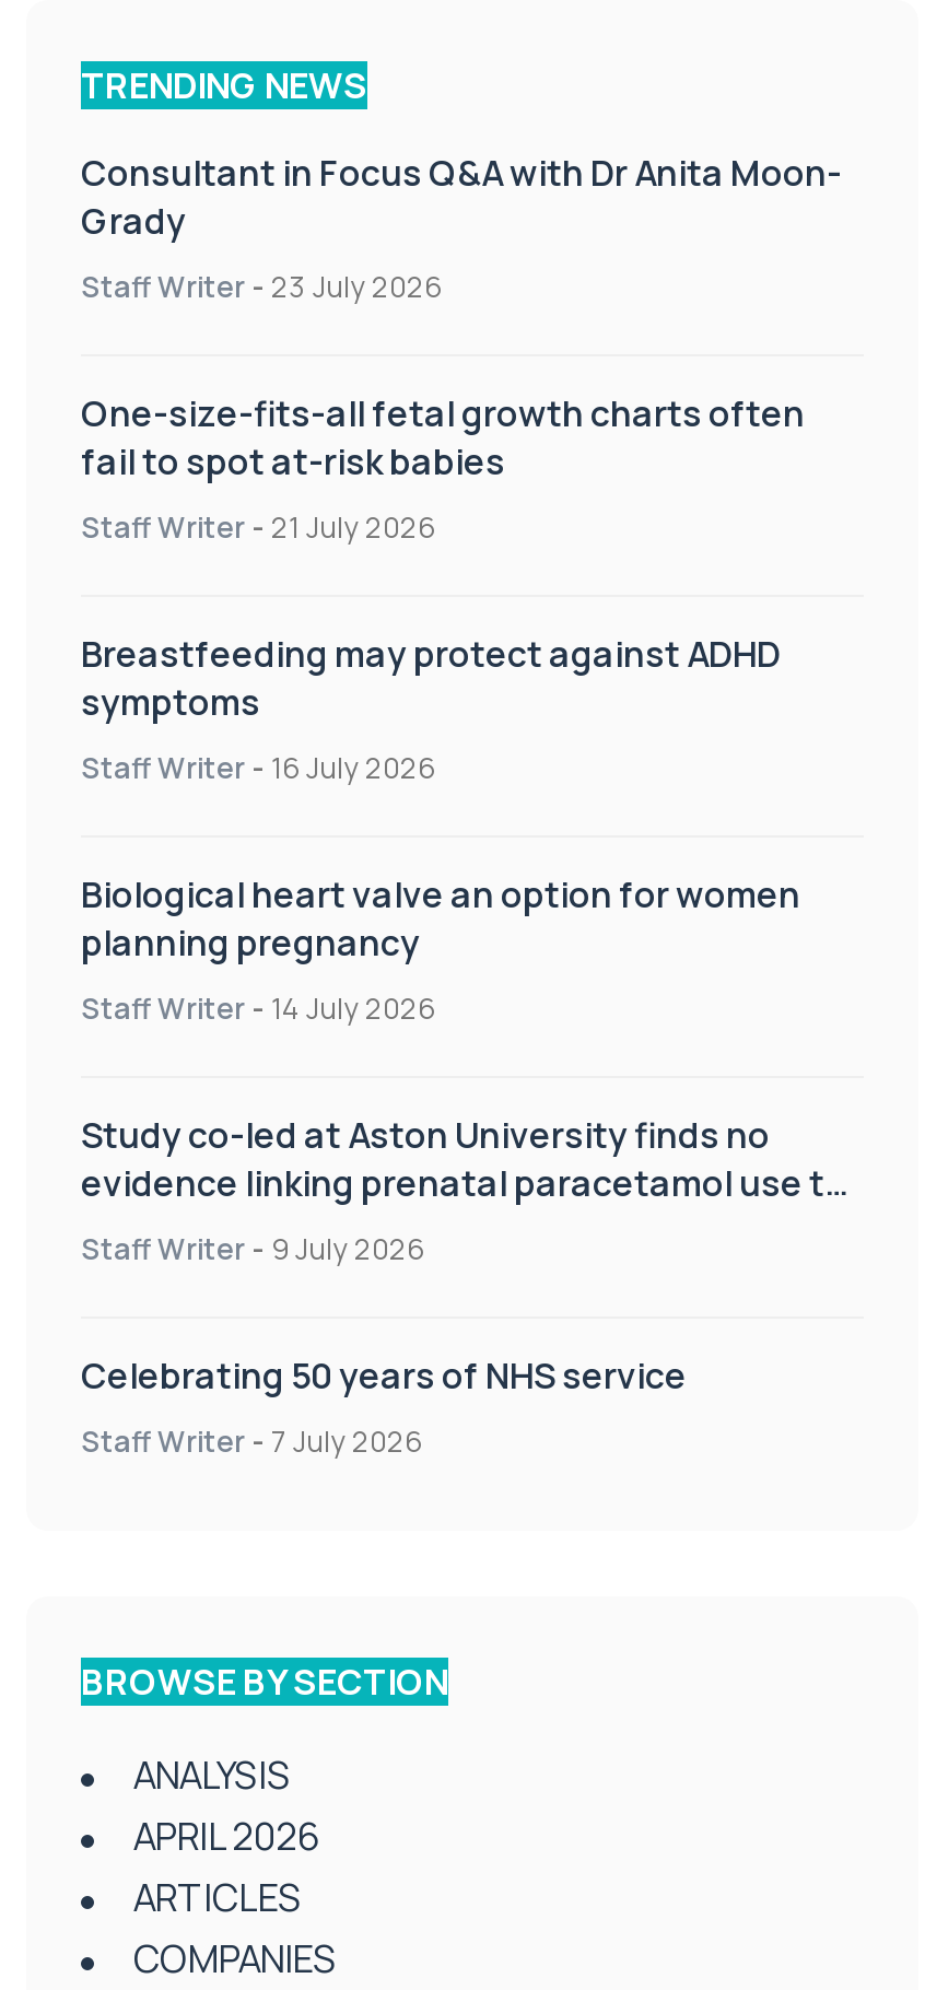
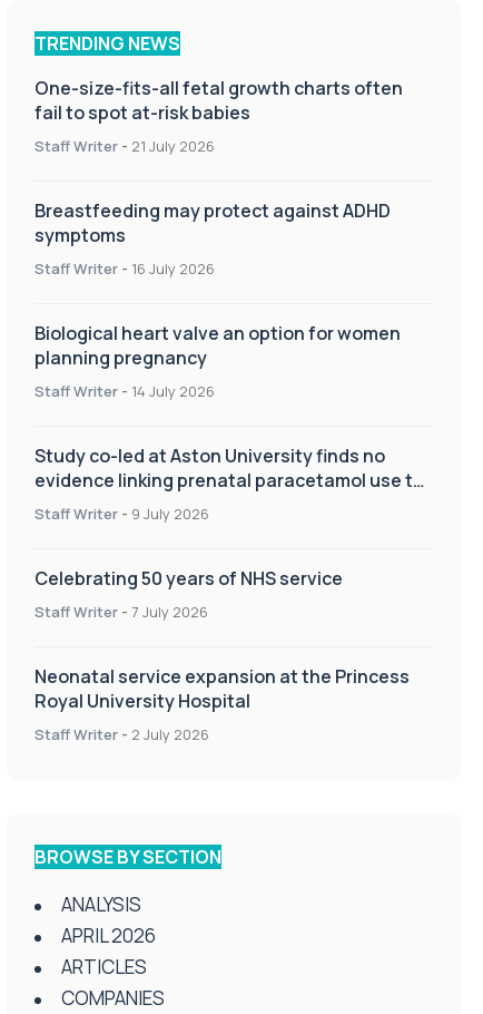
[81,148,842,305] Consultant in Focus Q&A with Dr Anita Moon- | Grady | Staff Writer - 23 July 2026 -> none
moved [81,388,805,1460] -> [34,75,403,621]: One-size-fits-all fetal growth charts often | fail to spot at-risk babies | Staff Writer - 21 July 2026 | ... | Celebrating 50 years of NHS service | Staff Writer - 7 July 2026
none -> [34,664,410,744] Neonatal service expansion at the Princess | Royal University Hospital | Staff Writer - 2 July 2026

